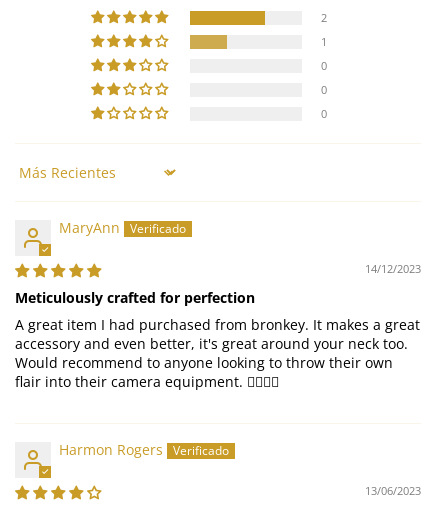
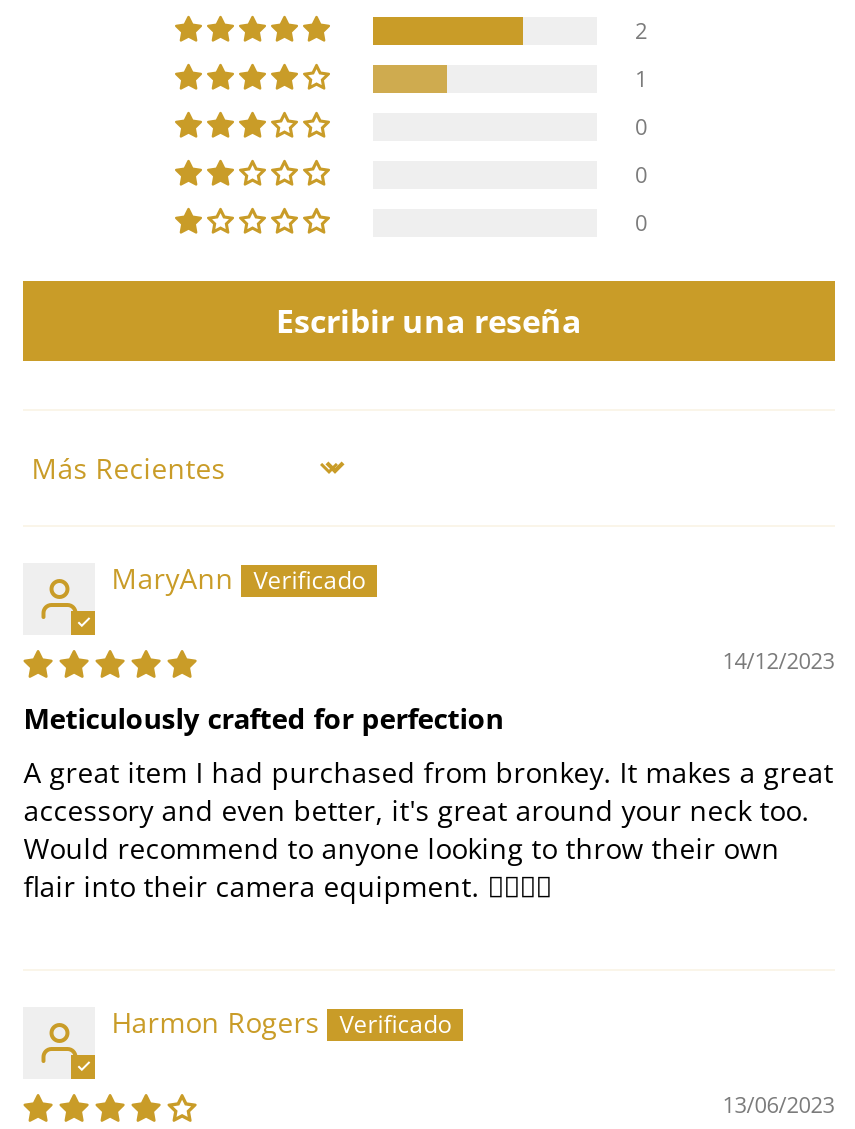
none -> [276,300,582,344] Escribir una reseña

